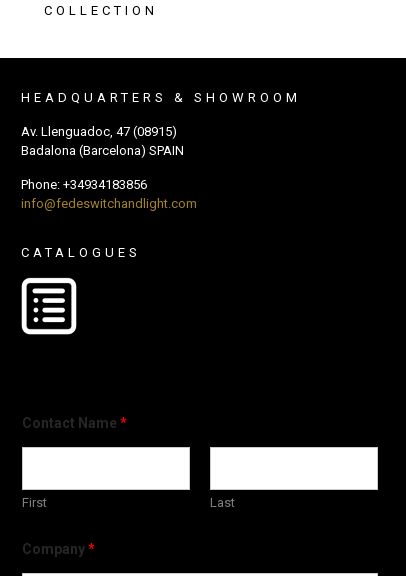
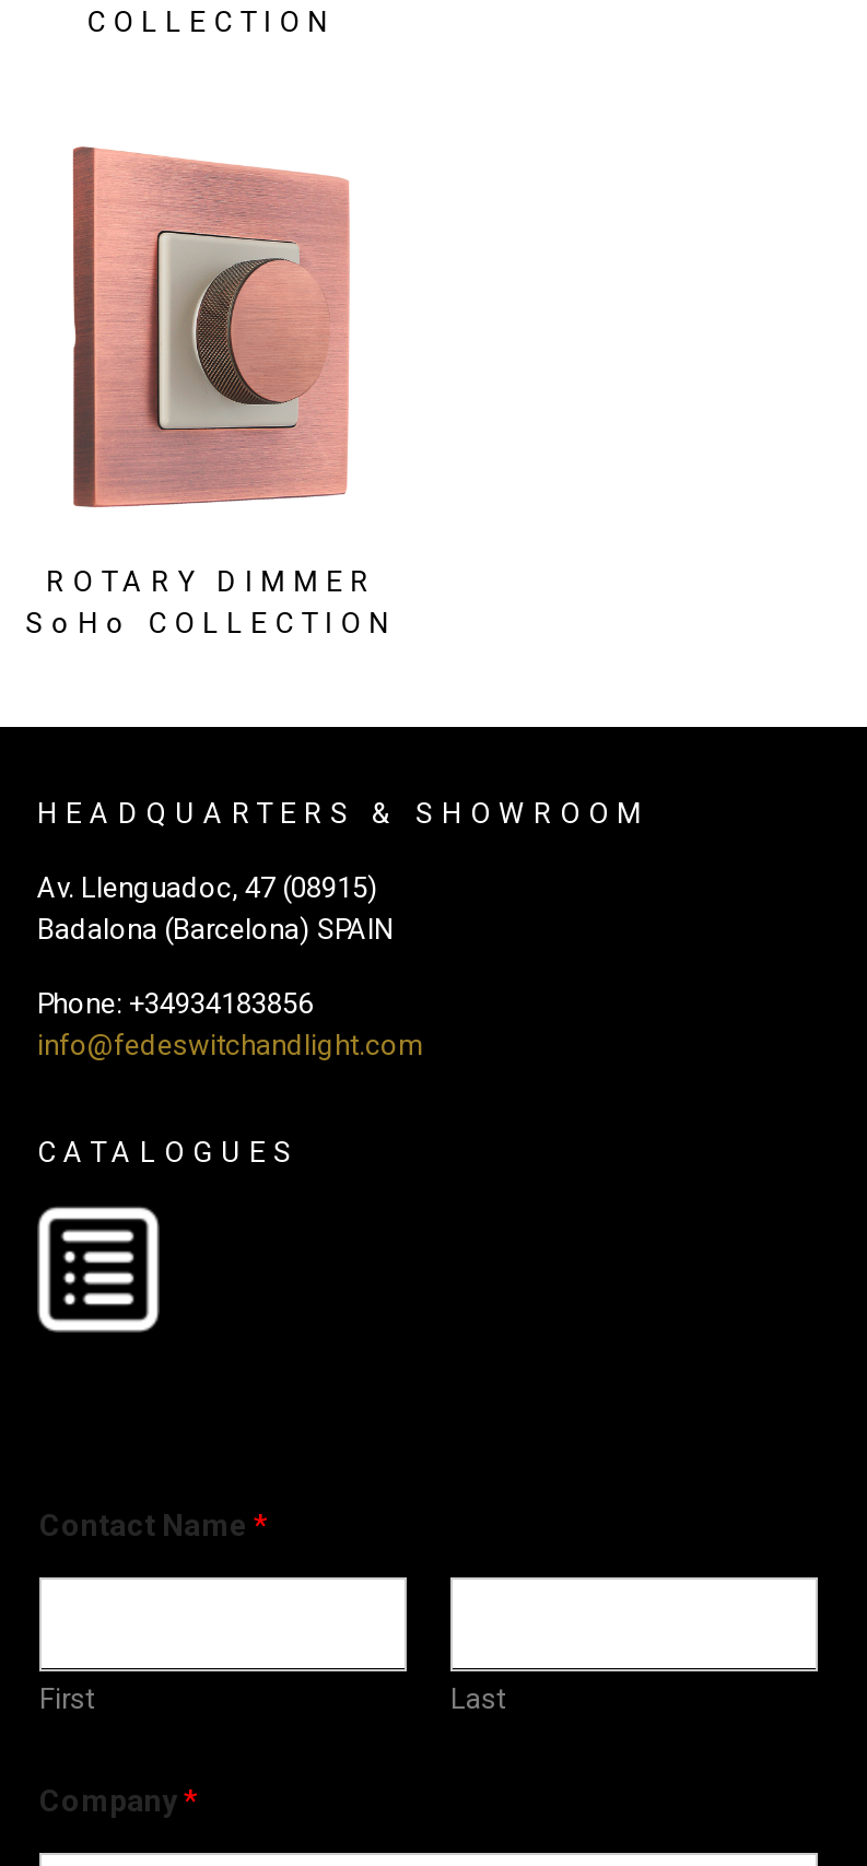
none -> [26,144,397,639] [image] | ROTARY DIMMER | SoHo COLLECTION

